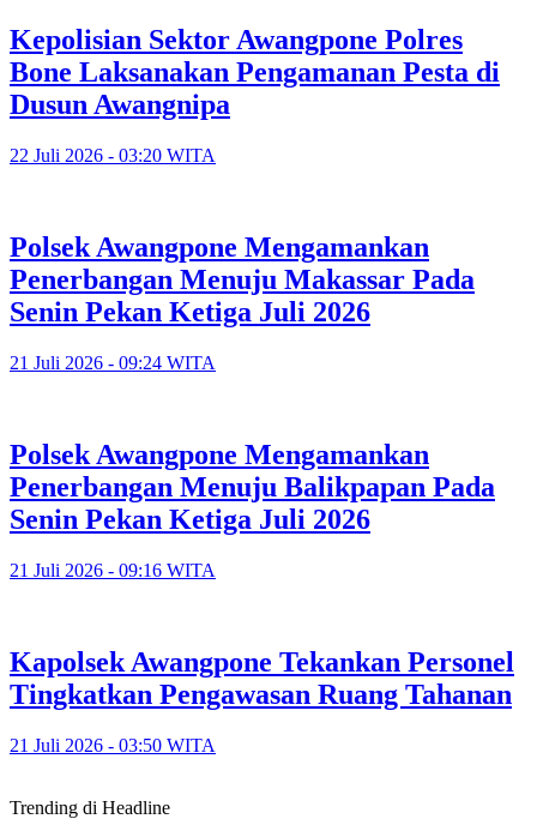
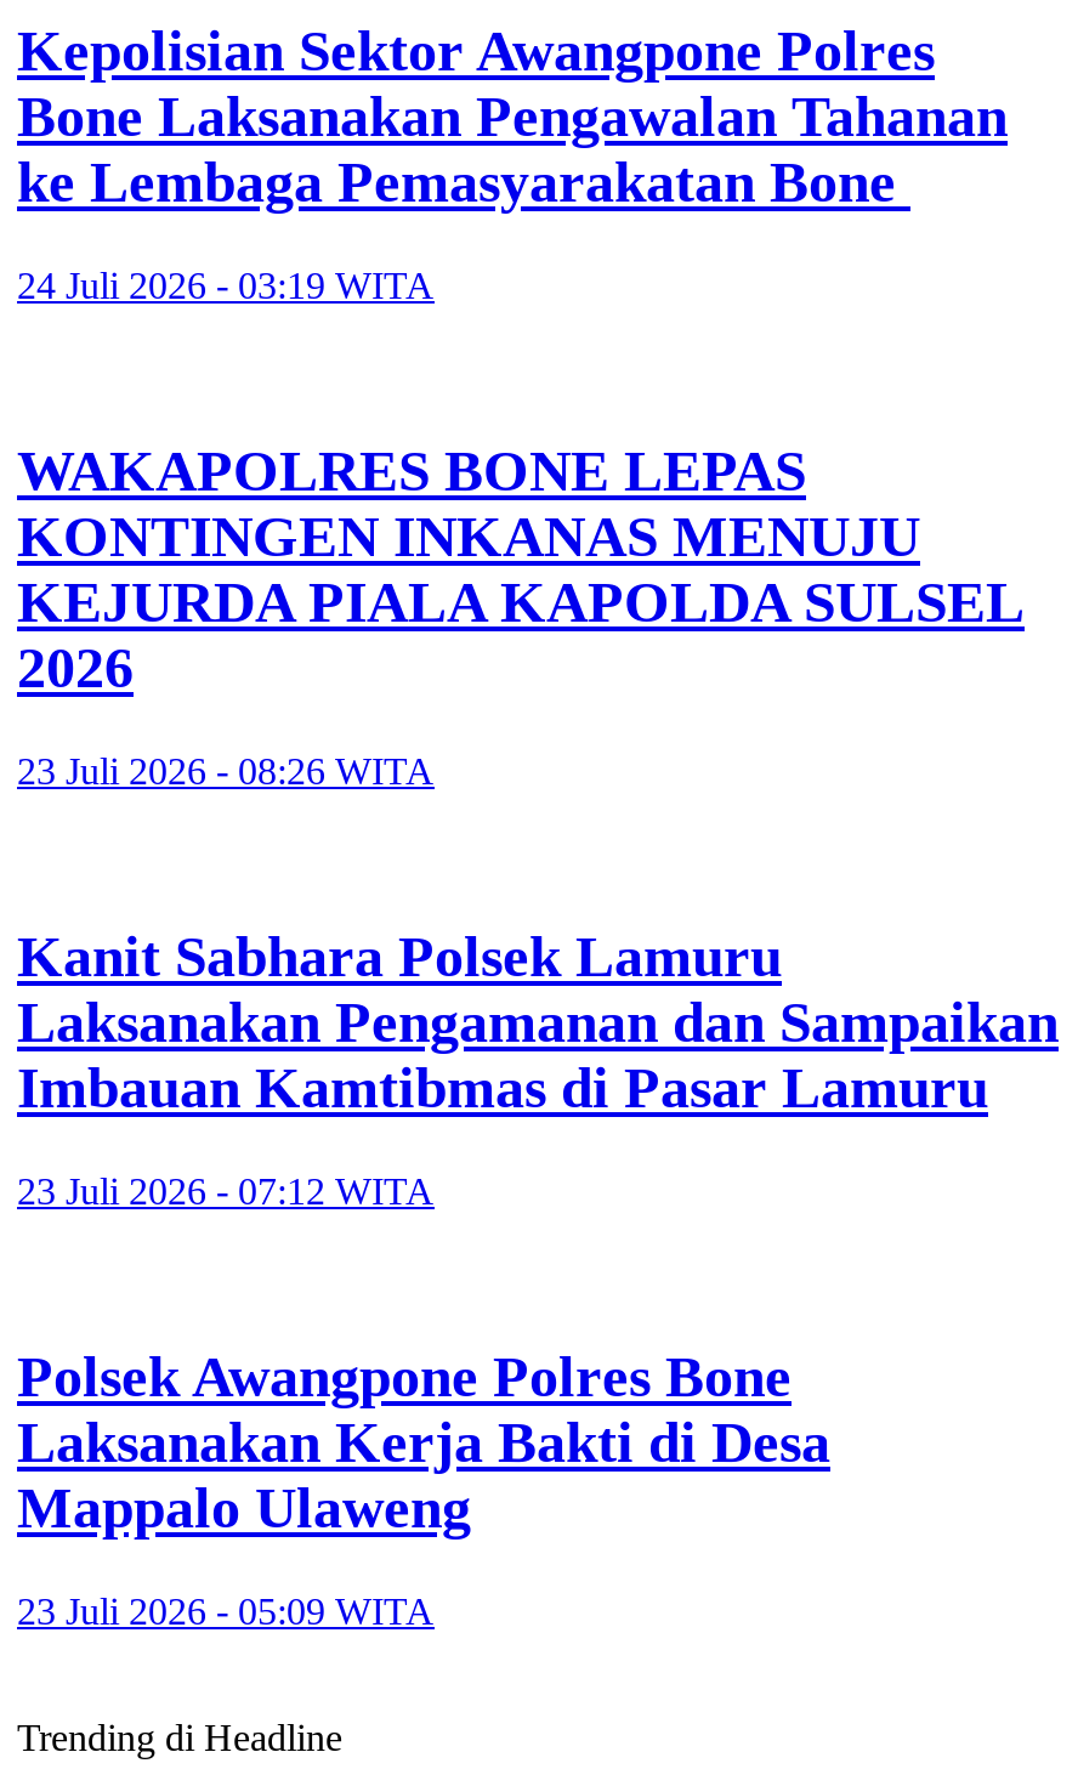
[10,57,500,120] Bone Laksanakan Pengamanan Pesta di | Dusun Awangnipa -> [17,86,1008,215] Bone Laksanakan Pengawalan Tahanan | ke Lembaga Pemasyarakatan Bone
[10,145,216,166] 22 Juli 2026 - 03:20 WITA -> [17,265,435,307] 24 Juli 2026 - 03:19 WITA
[10,232,475,328] Polsek Awangpone Mengamankan | Penerbangan Menuju Makassar Pada | Senin Pekan Ketiga Juli 2026 -> [17,440,1025,700] WAKAPOLRES BONE LEPAS | KONTINGEN INKANAS MENUJU | KEJURDA PIALA KAPOLDA SULSEL | 2026
[10,353,216,373] 21 Juli 2026 - 09:24 WITA -> [17,751,435,792] 23 Juli 2026 - 08:26 WITA
[10,439,495,535] Polsek Awangpone Mengamankan | Penerbangan Menuju Balikpapan Pada | Senin Pekan Ketiga Juli 2026 -> [17,925,1059,1119] Kanit Sabhara Polsek Lamuru | Laksanakan Pengamanan dan Sampaikan | Imbauan Kamtibmas di Pasar Lamuru
[10,560,216,580] 21 Juli 2026 - 09:16 WITA -> [17,1170,435,1211] 23 Juli 2026 - 07:12 WITA
[10,646,514,710] Kapolsek Awangpone Tekankan Personel | Tingkatkan Pengawasan Ruang Tahanan -> [17,1345,830,1539] Polsek Awangpone Polres Bone | Laksanakan Kerja Bakti di Desa | Mappalo Ulaweng
[10,735,216,755] 21 Juli 2026 - 03:50 WITA -> [17,1590,435,1631] 23 Juli 2026 - 05:09 WITA

